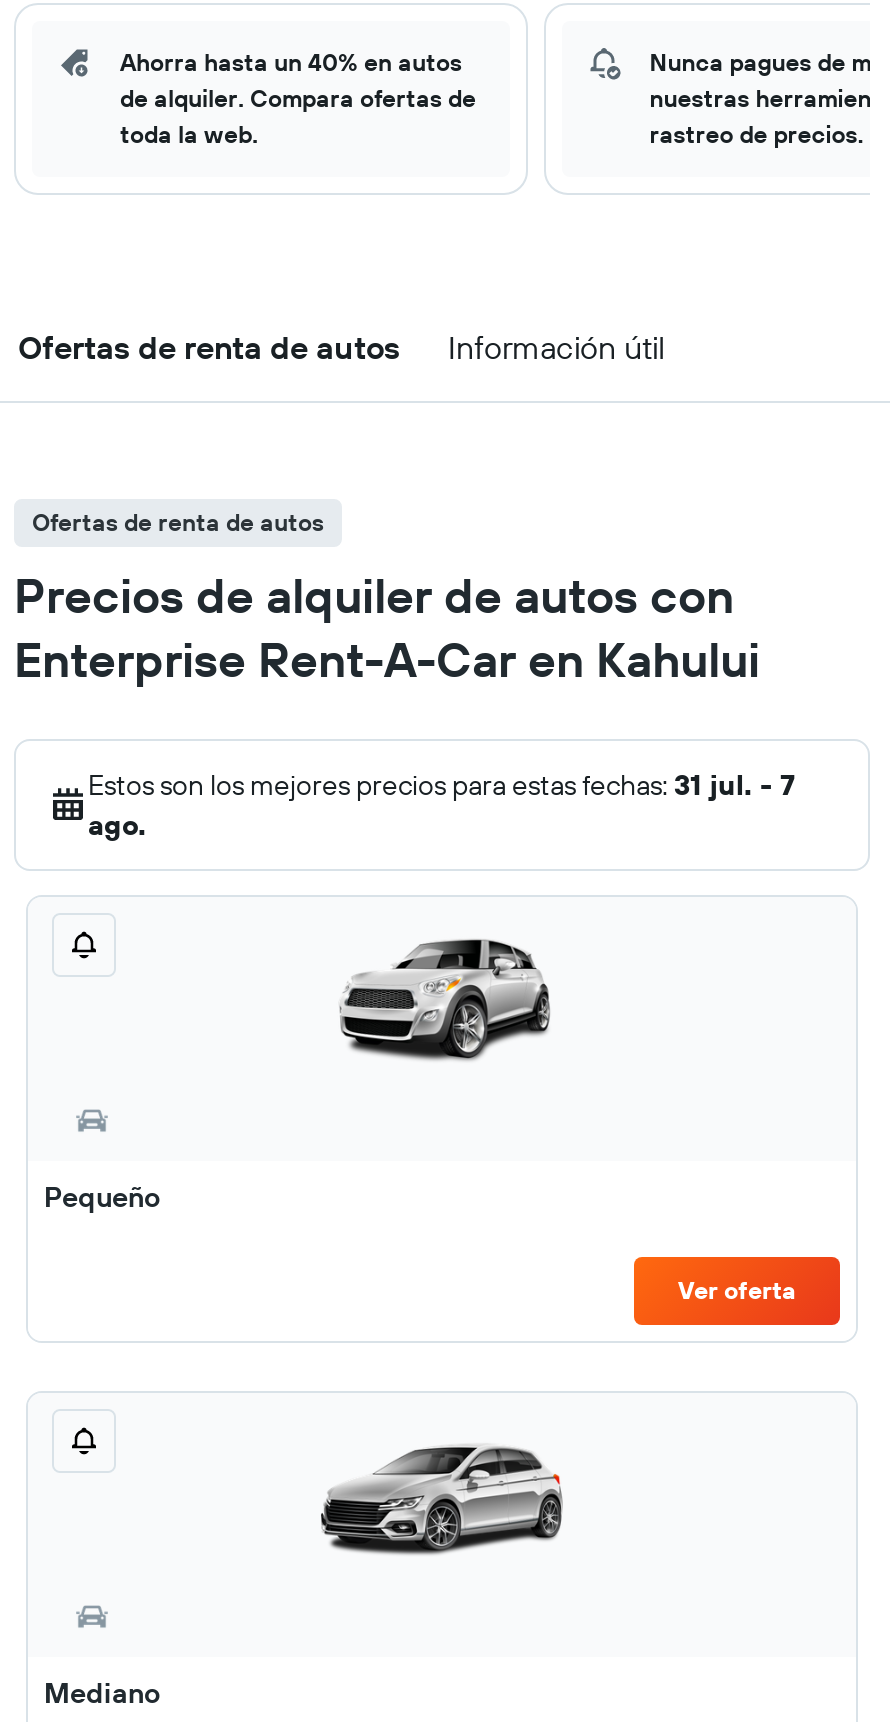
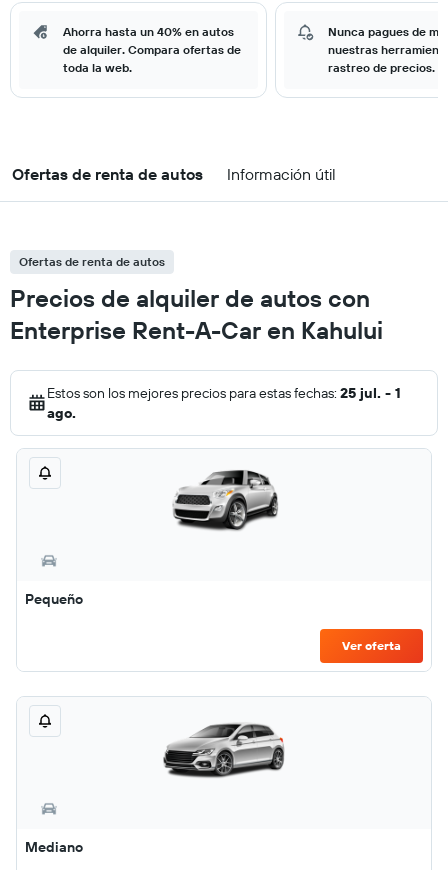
[88,767,796,803] Estos son los mejores precios para estas fechas: 31 jul. - 7 -> [47,384,401,402] Estos son los mejores precios para estas fechas: 25 jul. - 1

